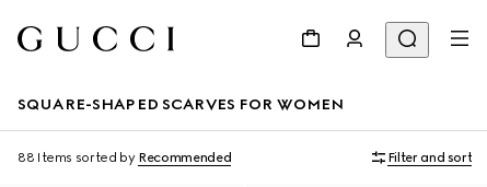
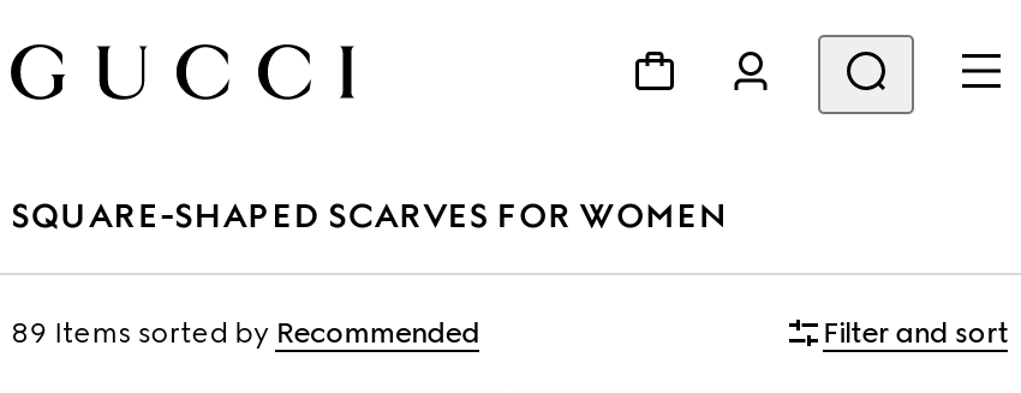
[18,150,231,165] 88 Items sorted by Recommended -> [11,316,480,350] 89 Items sorted by Recommended

